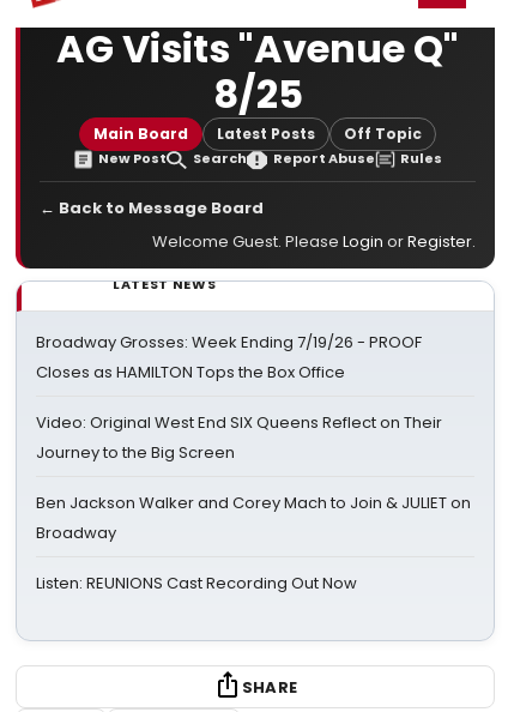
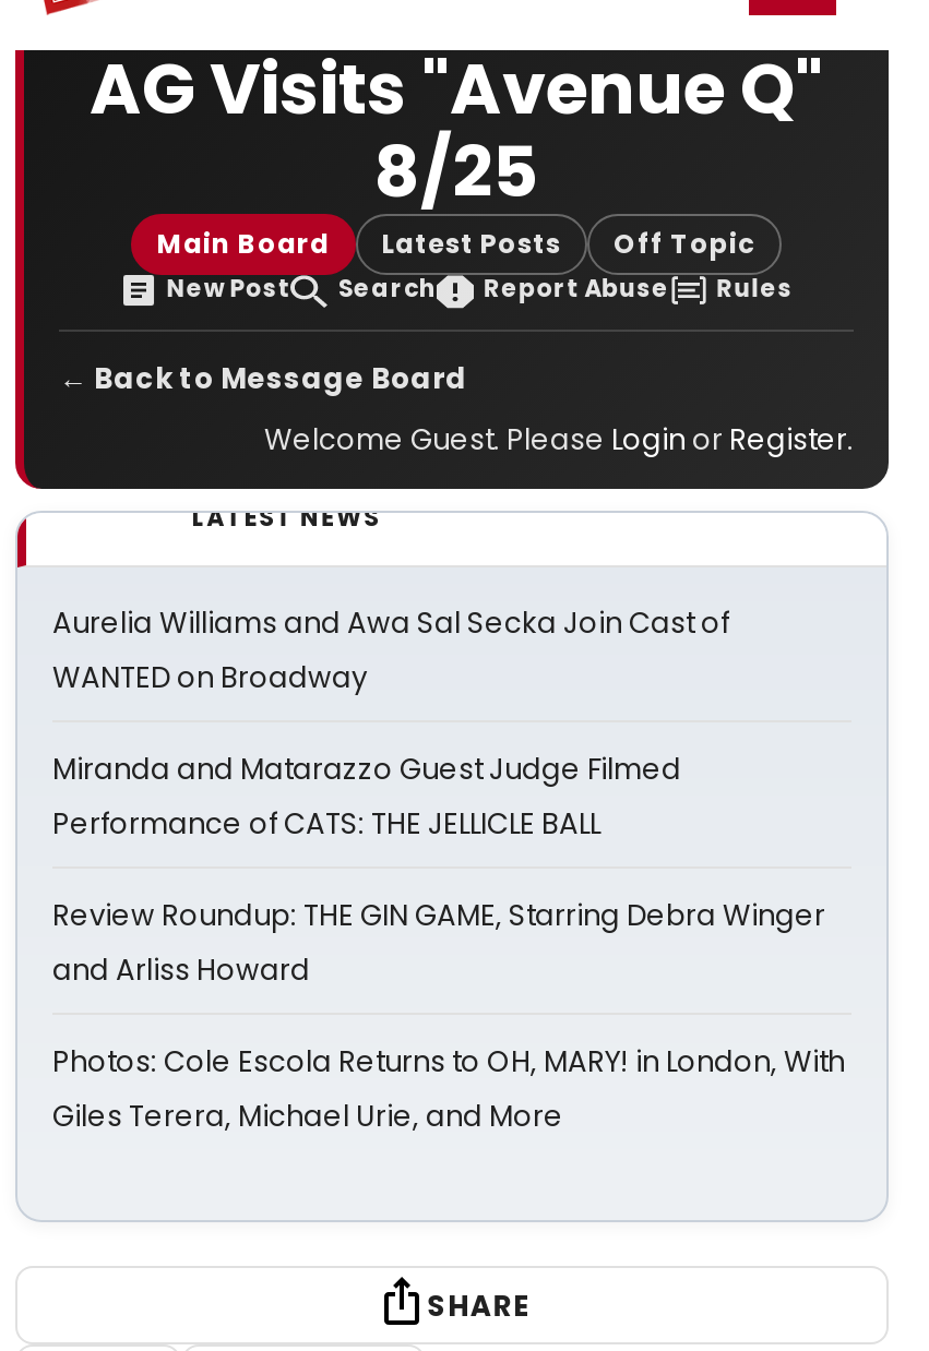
[36,331,422,384] Broadway Grosses: Week Ending 7/19/26 - PROOF | Closes as HAMILTON Tops the Box Office -> [52,602,729,698] Aurelia Williams and Awa Sal Secka Join Cast of | WANTED on Broadway
[36,411,442,464] Video: Original West End SIX Queens Reflect on Their | Journey to the Big Screen -> [52,749,681,845] Miranda and Matarazzo Guest Judge Filmed | Performance of CATS: THE JELLICLE BALL
[36,491,471,544] Ben Jackson Walker and Corey Mach to Join & JULIET on | Broadway -> [52,895,825,991] Review Roundup: THE GIN GAME, Starring Debra Winger | and Arliss Howard
[36,572,357,595] Listen: REUNIONS Cast Recording Out Now -> [52,1041,845,1137] Photos: Cole Escola Returns to OH, MARY! in London, With | Giles Terera, Michael Urie, and More

